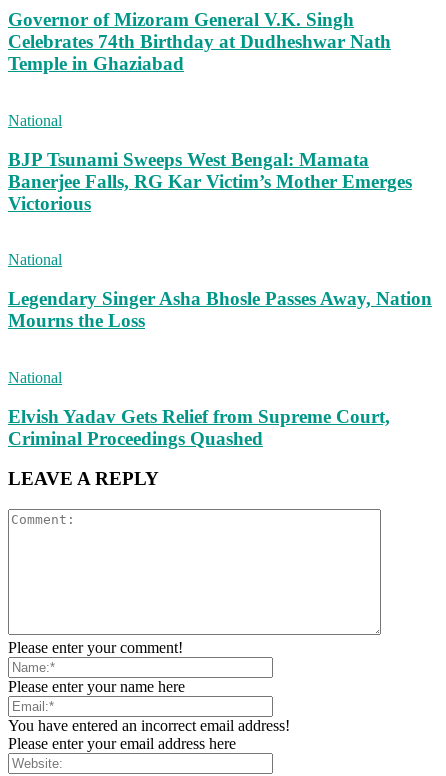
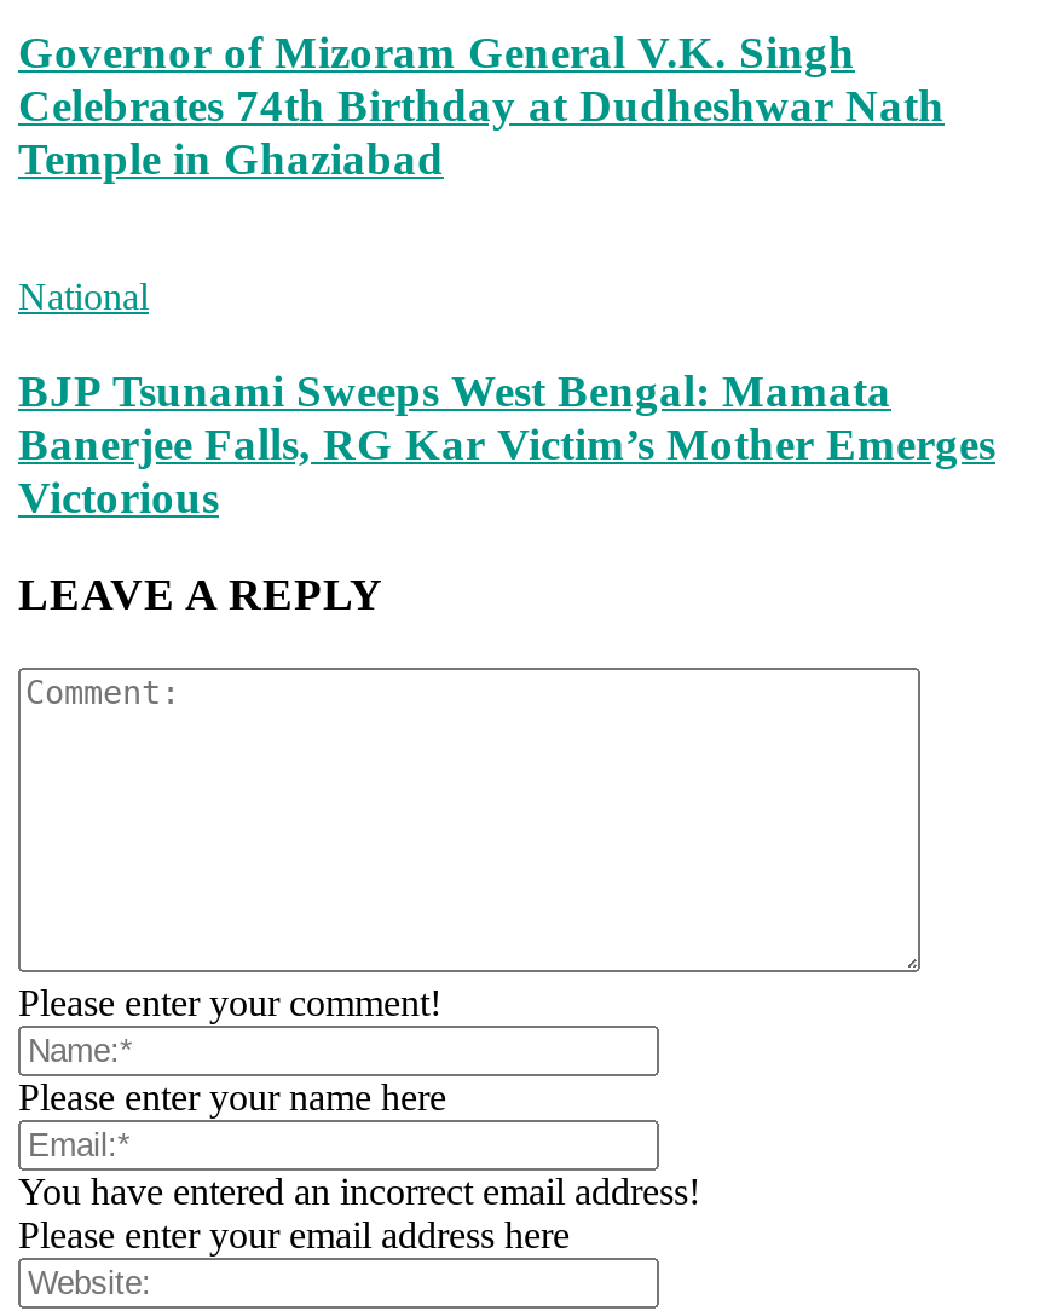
[8,251,432,449] National | Legendary Singer Asha Bhosle Passes Away, Nation | Mourns the Loss | National | Elvish Yadav Gets Relief from Supreme Court, | Criminal Proceedings Quashed -> none

